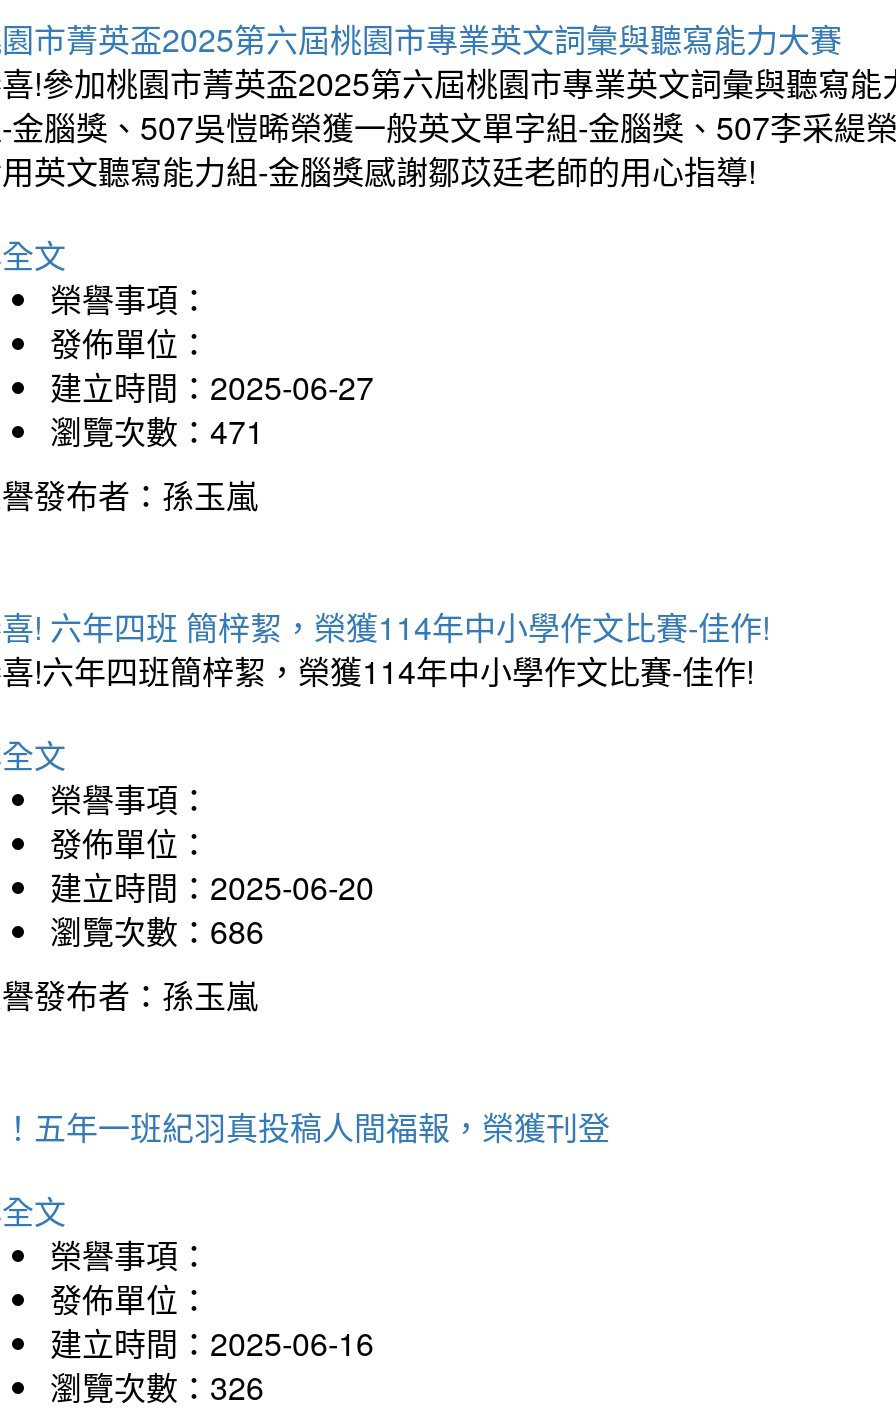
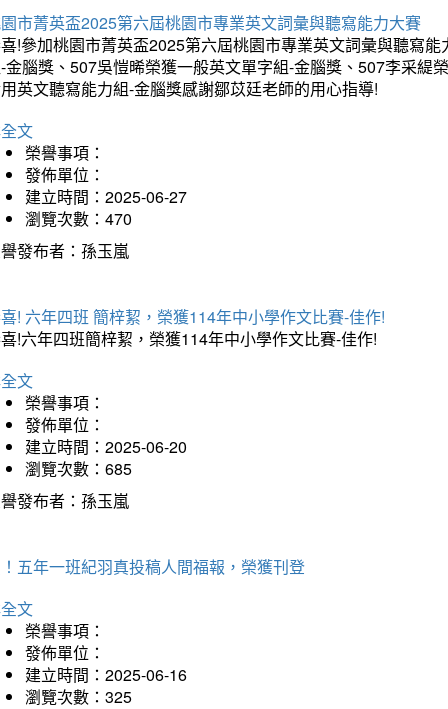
[50,408,264,454] 瀏覽次數：471 -> [25,207,132,230] 瀏覽次數：470
[50,908,264,954] 瀏覽次數：686 -> [25,457,132,480] 瀏覽次數：685
[50,1364,264,1410] 瀏覽次數：326 -> [25,685,132,708] 瀏覽次數：325

